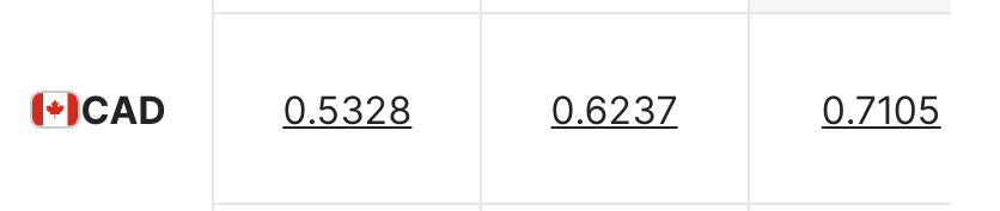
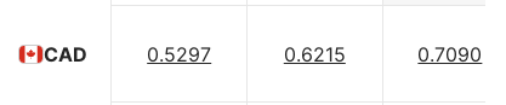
[283,85,412,133] 0.5328 -> [147,42,211,66] 0.5297
[551,85,678,133] 0.6237 -> [284,42,346,66] 0.6215
[822,85,941,133] 0.7105 -> [418,42,482,66] 0.7090

